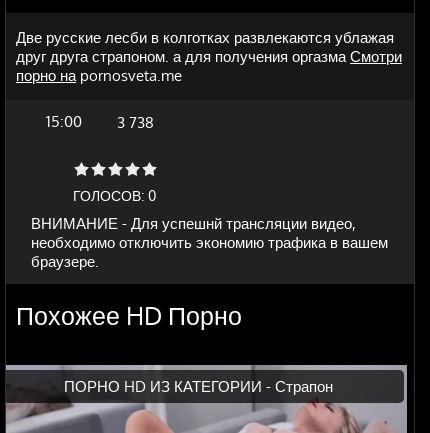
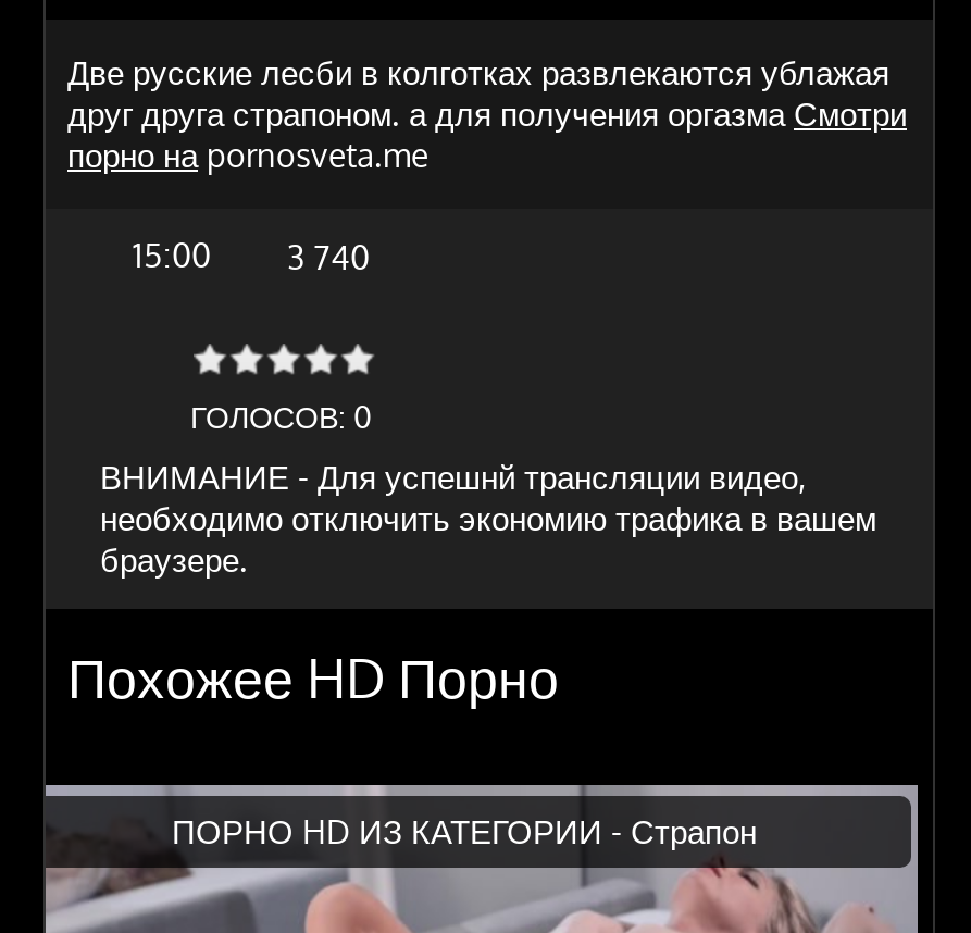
[46,112,154,132] 15:00 3 738 -> [133,235,370,278] 15:00 3 740

